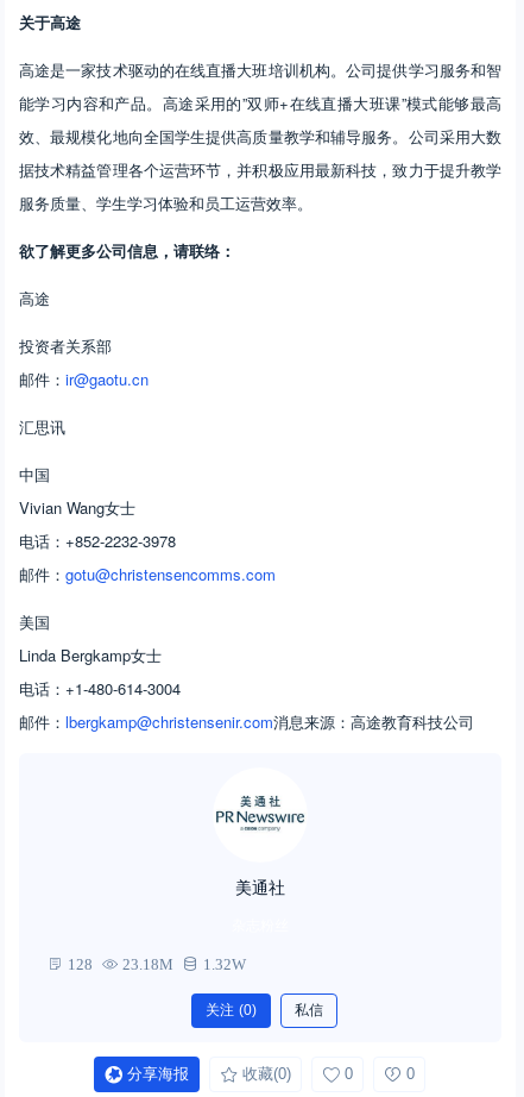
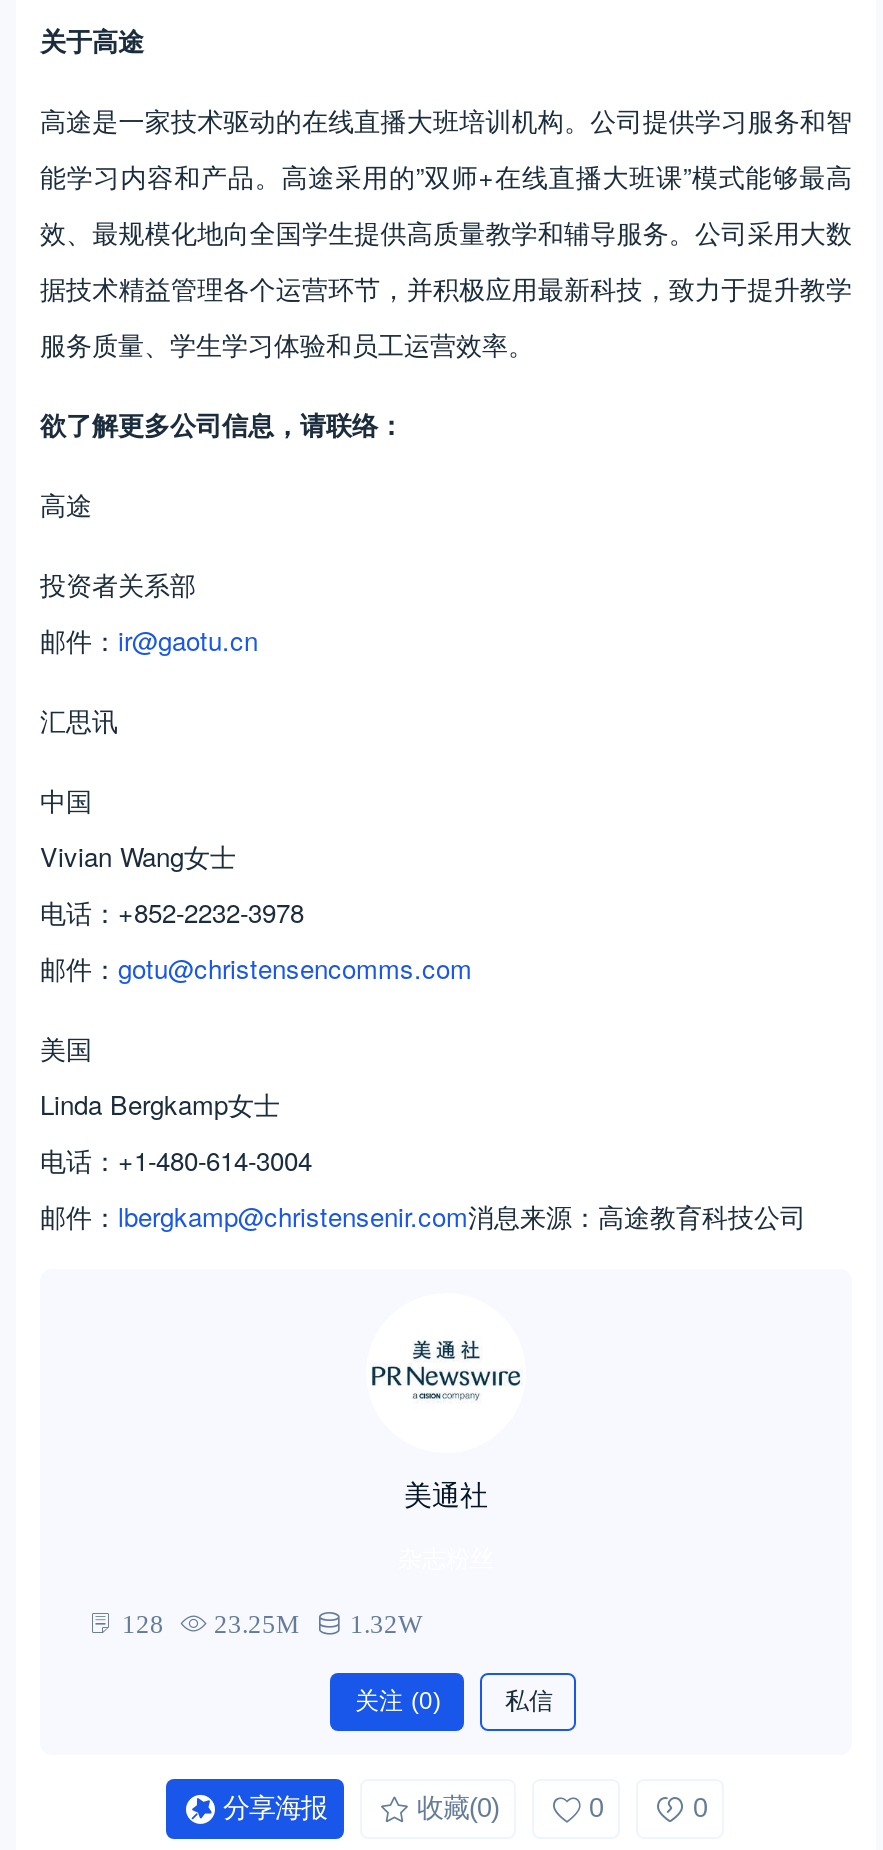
[68,956,246,971] 128 23.18M 1.32W -> [122,1610,422,1636] 128 23.25M 1.32W

